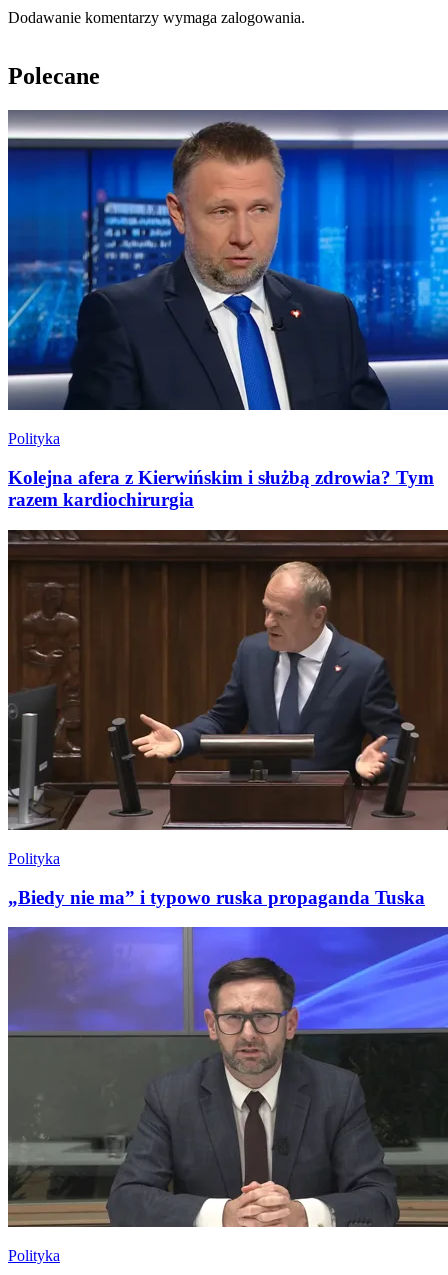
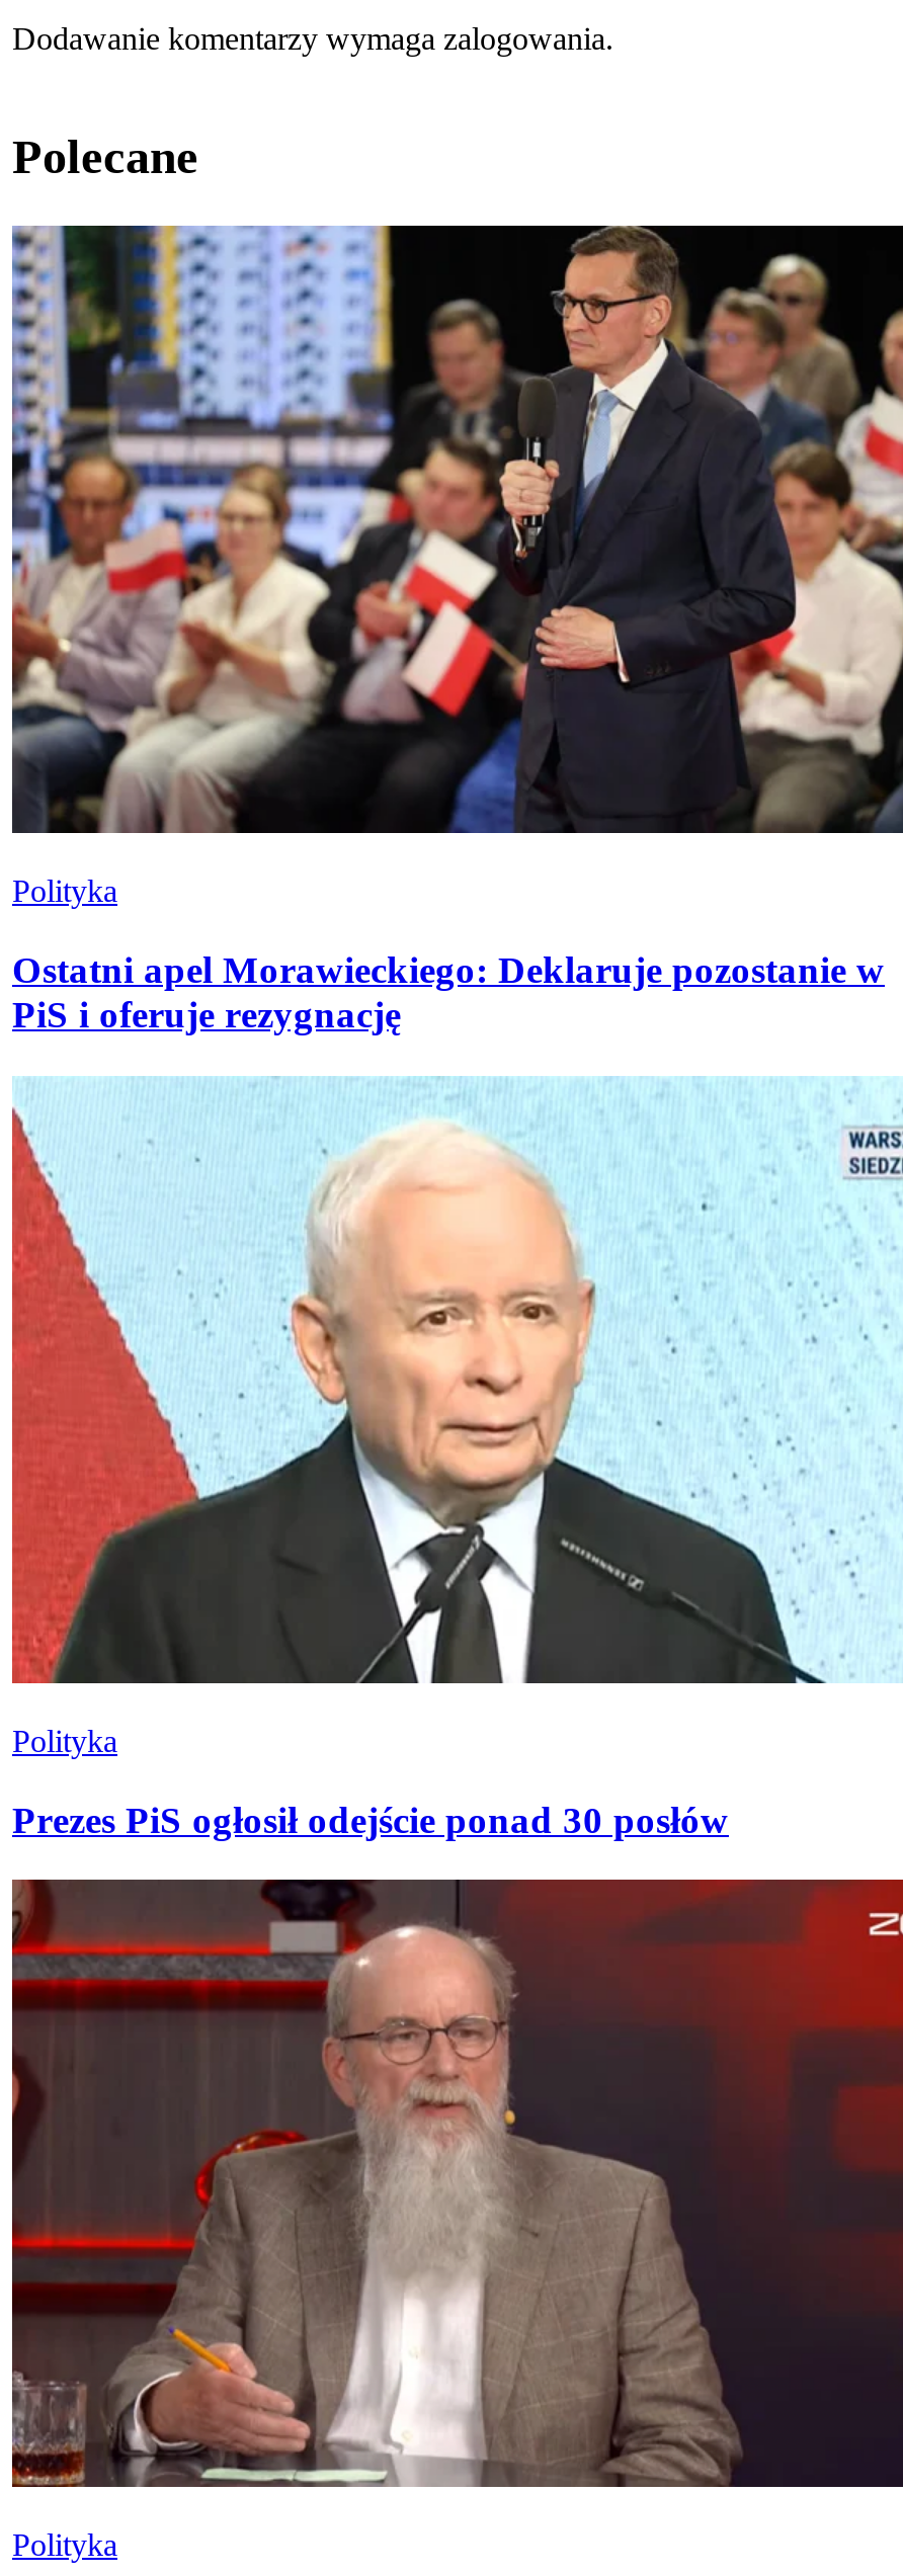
[7,109,445,411] [image] -> [10,224,897,835] [image]
[8,467,434,510] Kolejna afera z Kierwińskim i służbą zdrowia? Tym | razem kardiochirurgia -> [12,949,885,1036] Ostatni apel Morawieckiego: Deklaruje pozostanie w | PiS i oferuje rezygnację
[7,529,445,831] [image] -> [10,1076,897,1685] [image]
[8,886,425,907] „Biedy nie ma” i typowo ruska propaganda Tuska -> [12,1798,729,1840] Prezes PiS ogłosił odejście ponad 30 posłów
[7,926,445,1228] [image] -> [10,1878,897,2489] [image]

